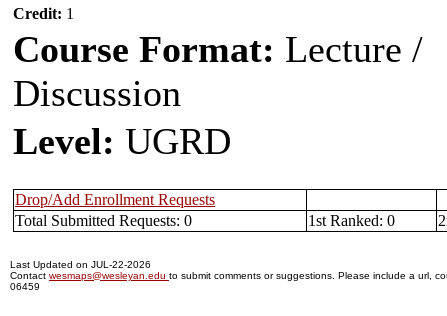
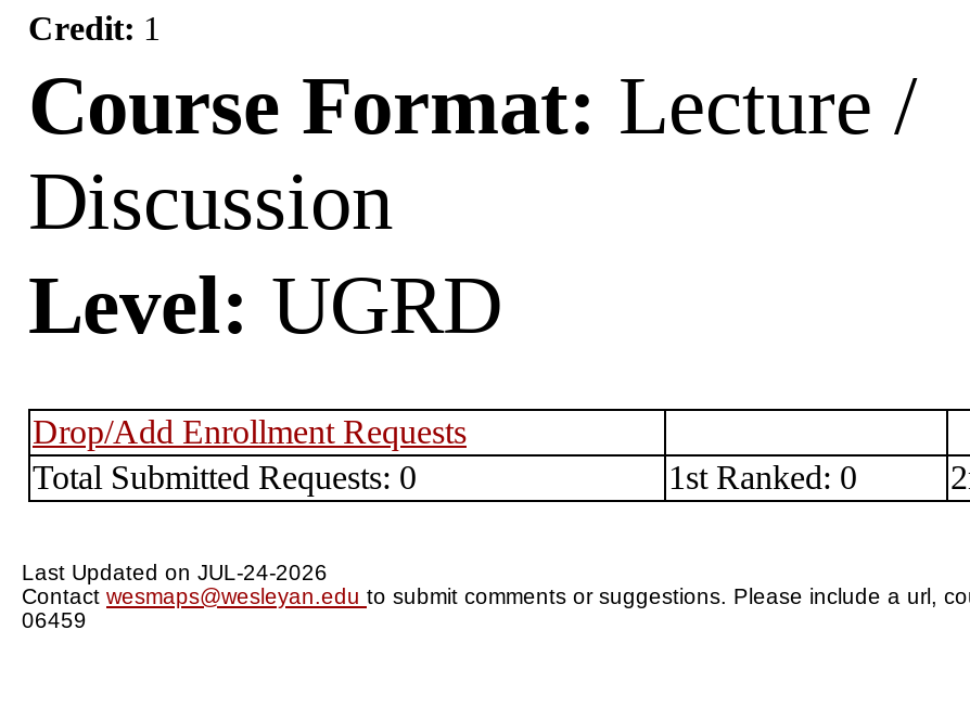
[10,259,151,270] Last Updated on JUL-22-2026 -> [22,561,328,584] Last Updated on JUL-24-2026

